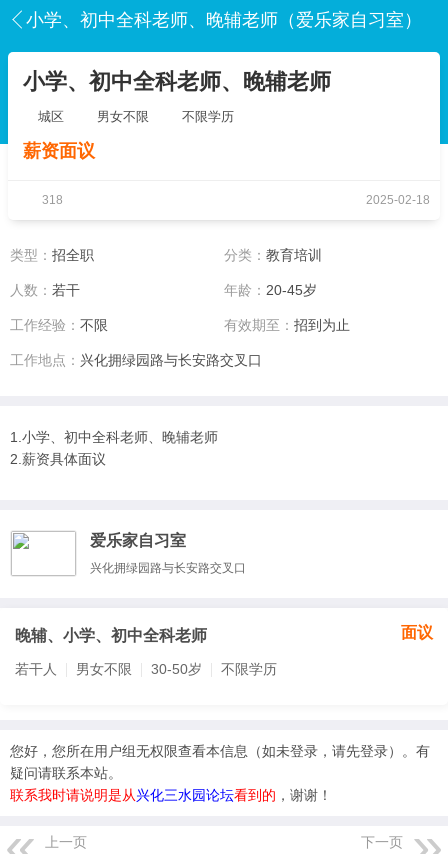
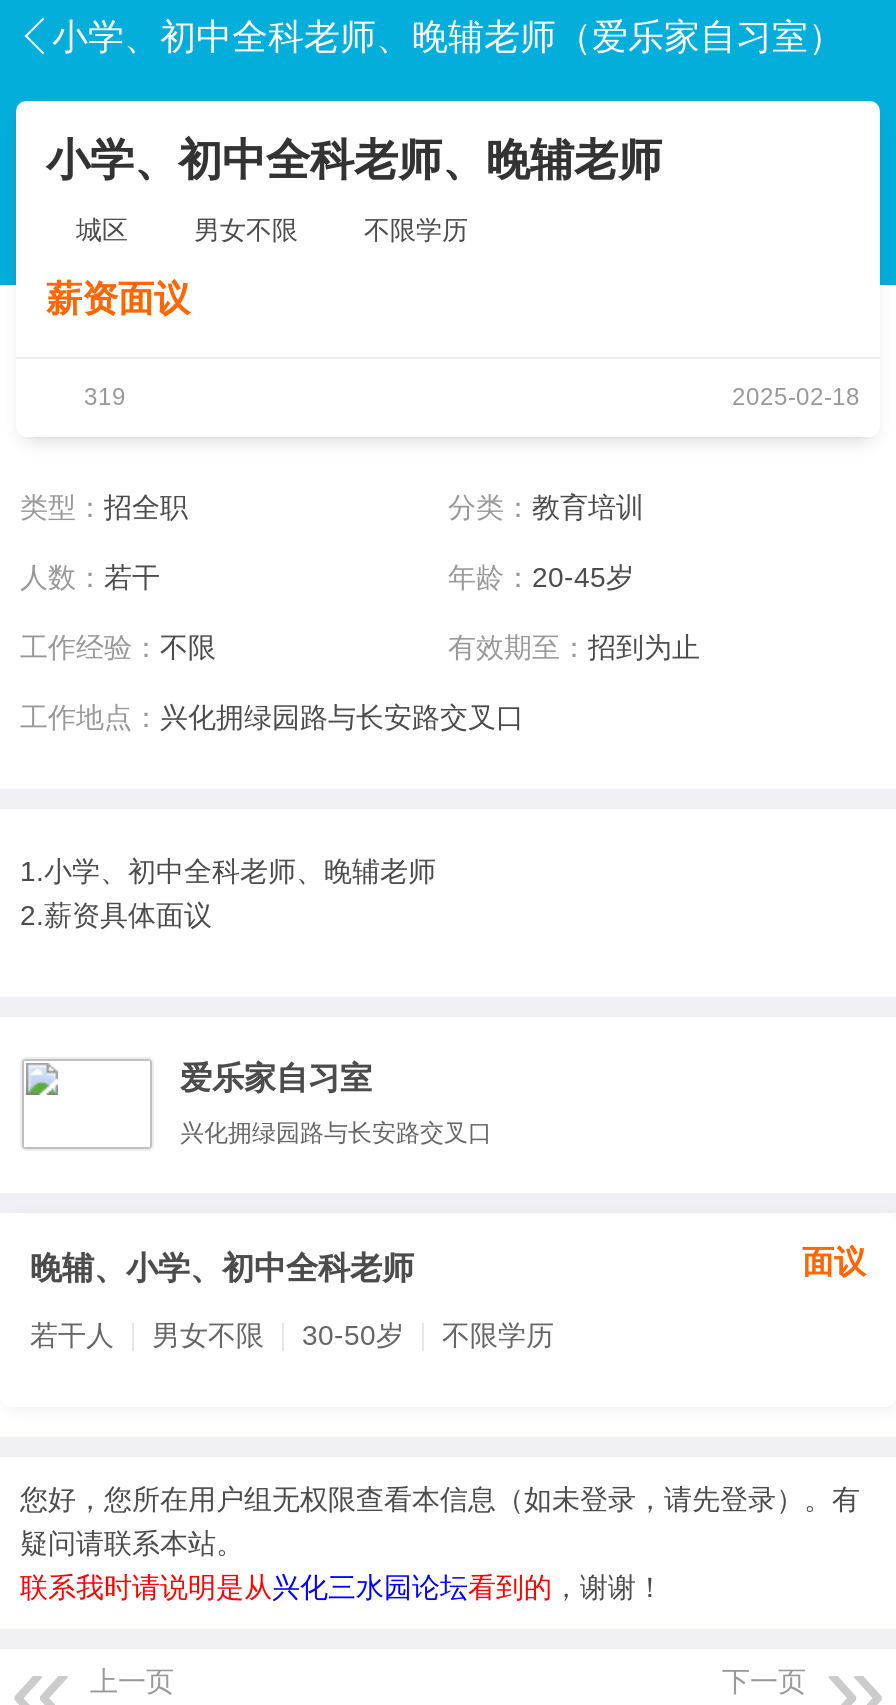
[42,193,63,207] 318 -> [84,383,126,411] 319

